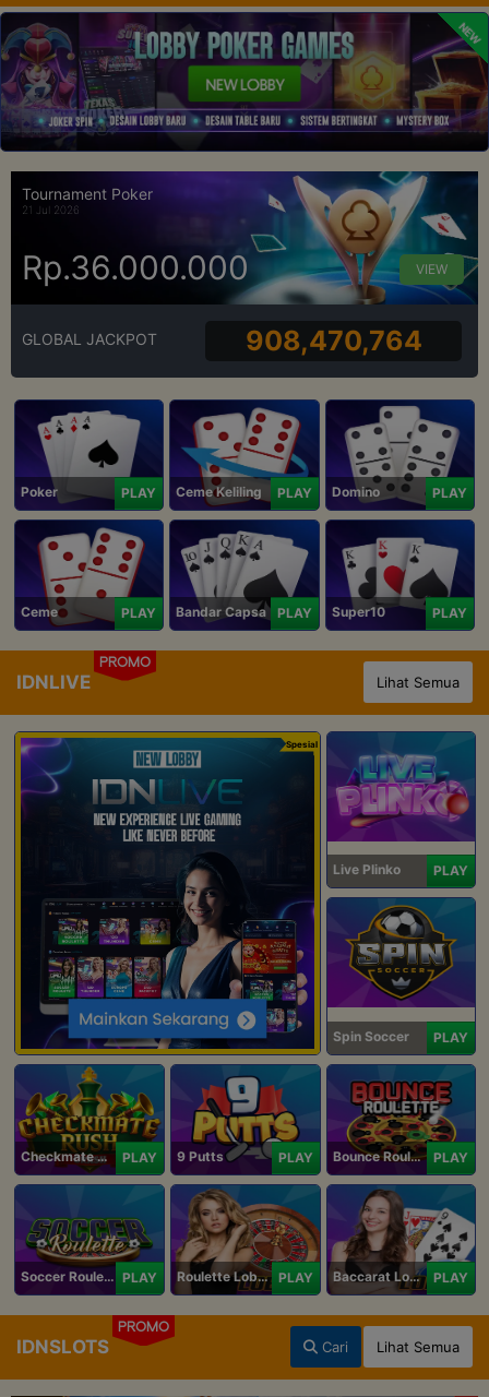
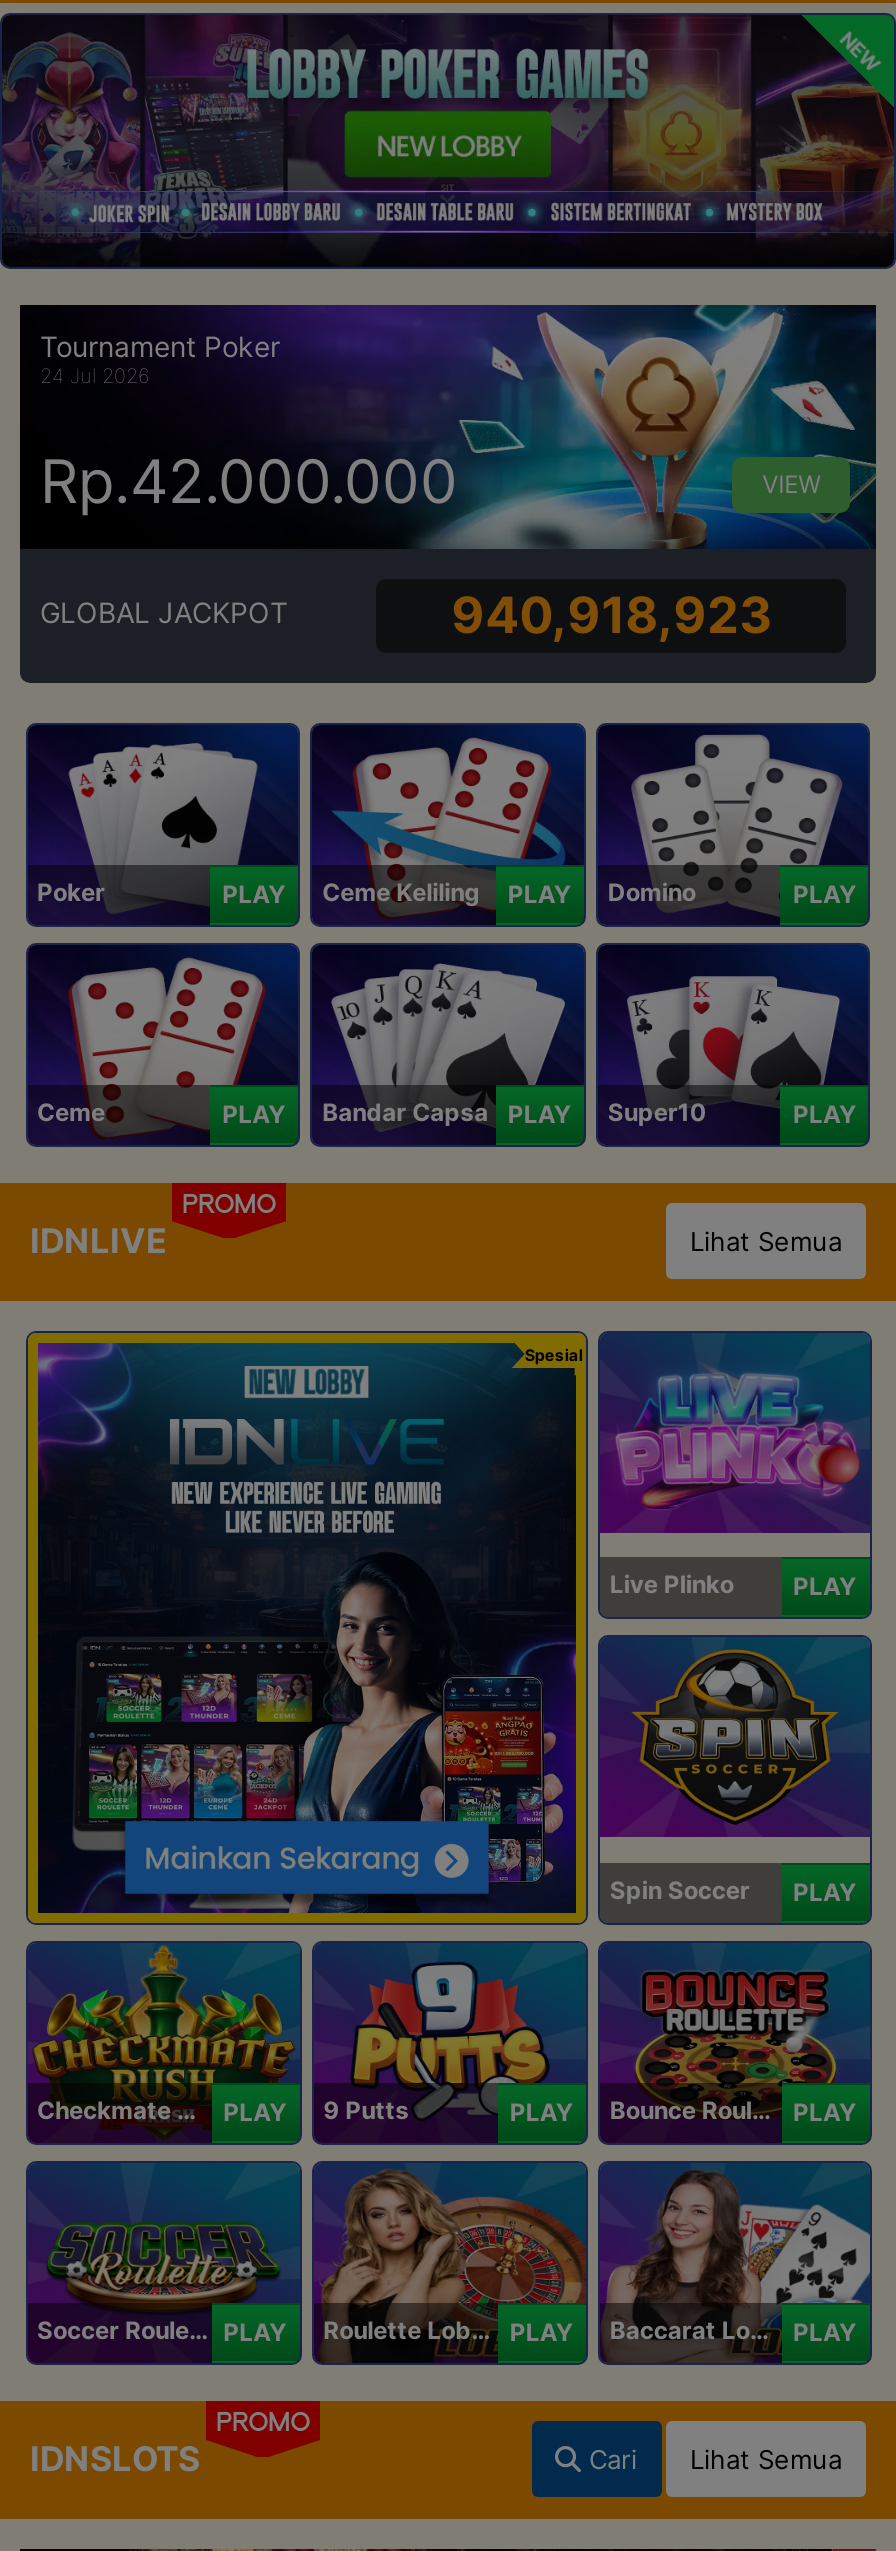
[22,203,80,217] 21 Jul 2026 -> [40,364,150,388] 24 Jul 2026
[22,248,249,287] Rp.36.000.000 -> [40,445,458,517] Rp.42.000.000
[245,324,422,356] 908,470,764 -> [451,584,771,644] 940,918,923

